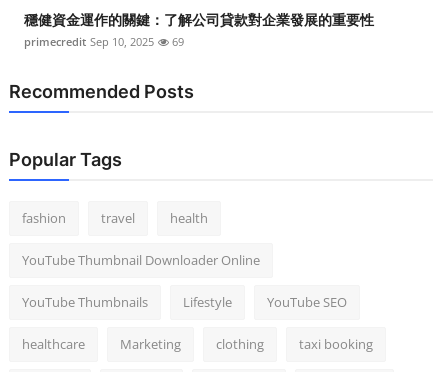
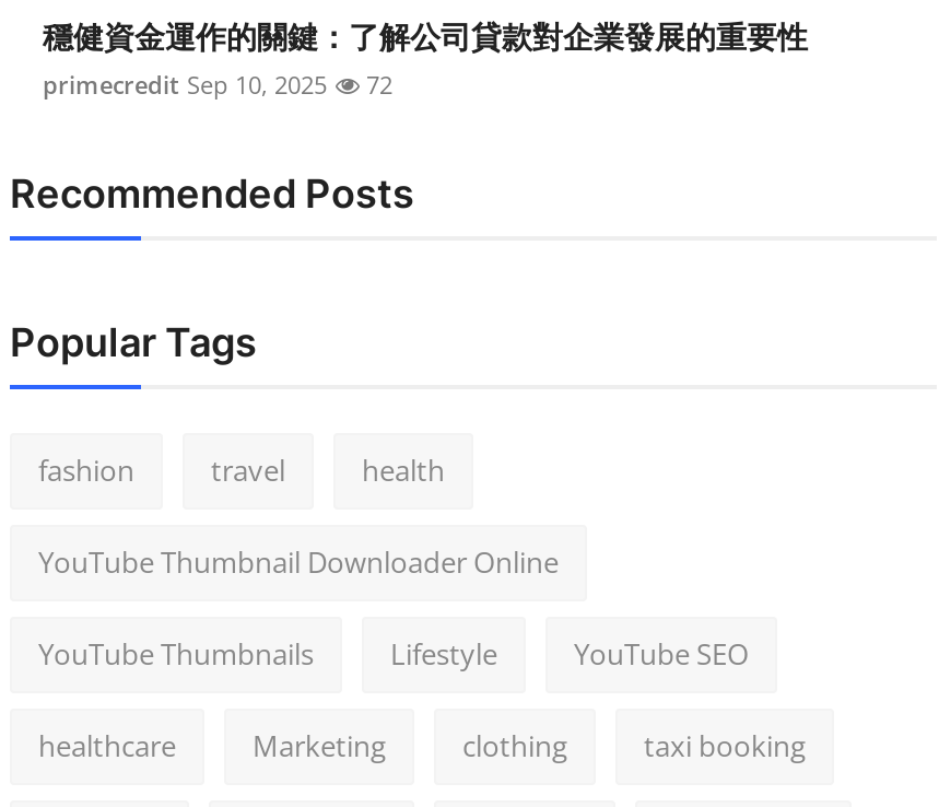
[24,34,184,49] primecredit Sep 10, 2025 69 -> [43,69,392,102] primecredit Sep 10, 2025 72

